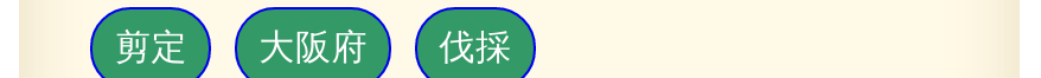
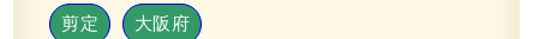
[439,29,512,67] 伐採 -> none

